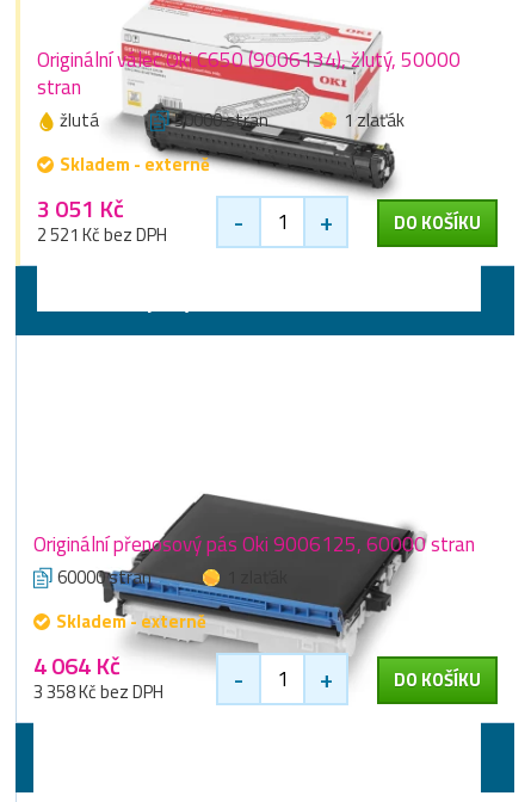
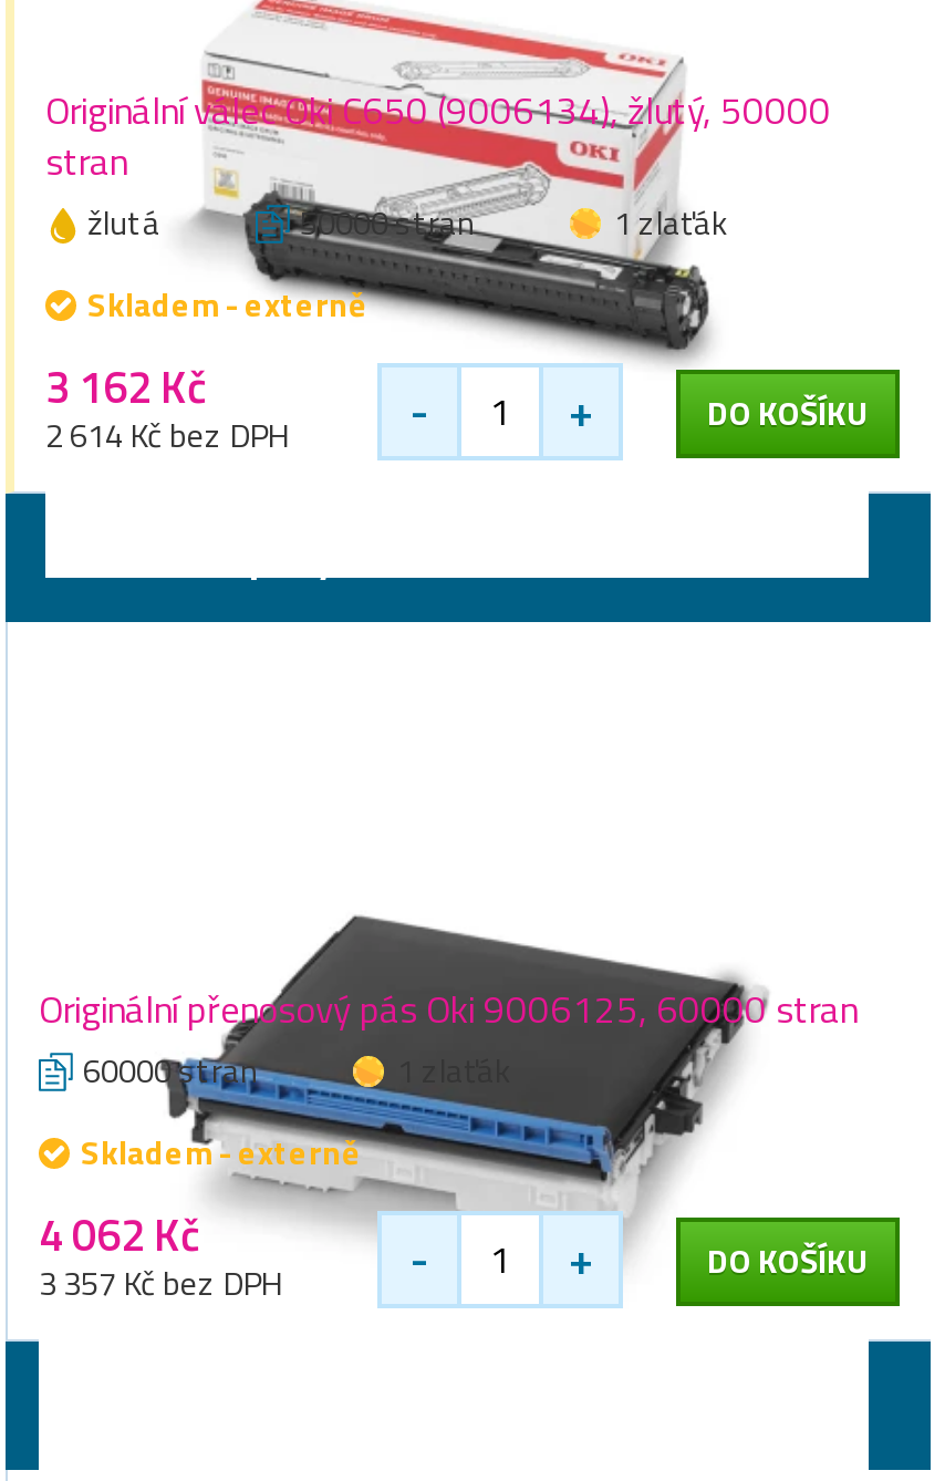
[37,190,124,227] 3 051 Kč -> [45,352,207,420] 3 162 Kč
[37,221,167,248] 2 521 Kč bez DPH -> [45,409,287,460] 2 614 Kč bez DPH
[33,647,121,684] 4 064 Kč -> [39,1199,200,1268] 4 062 Kč
[33,678,163,705] 3 358 Kč bez DPH -> [39,1257,280,1308] 3 357 Kč bez DPH

